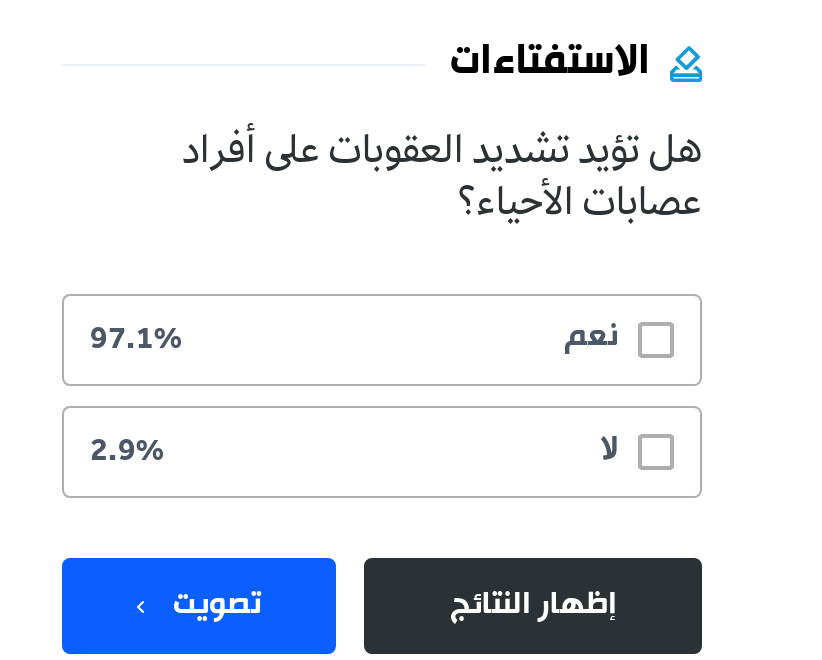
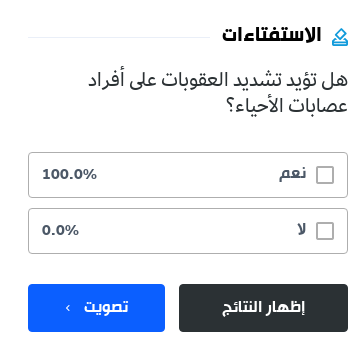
[90,315,182,363] 97.1% -> [42,162,97,186] 100.0%
[90,427,164,475] 2.9% -> [42,218,79,242] 0.0%

